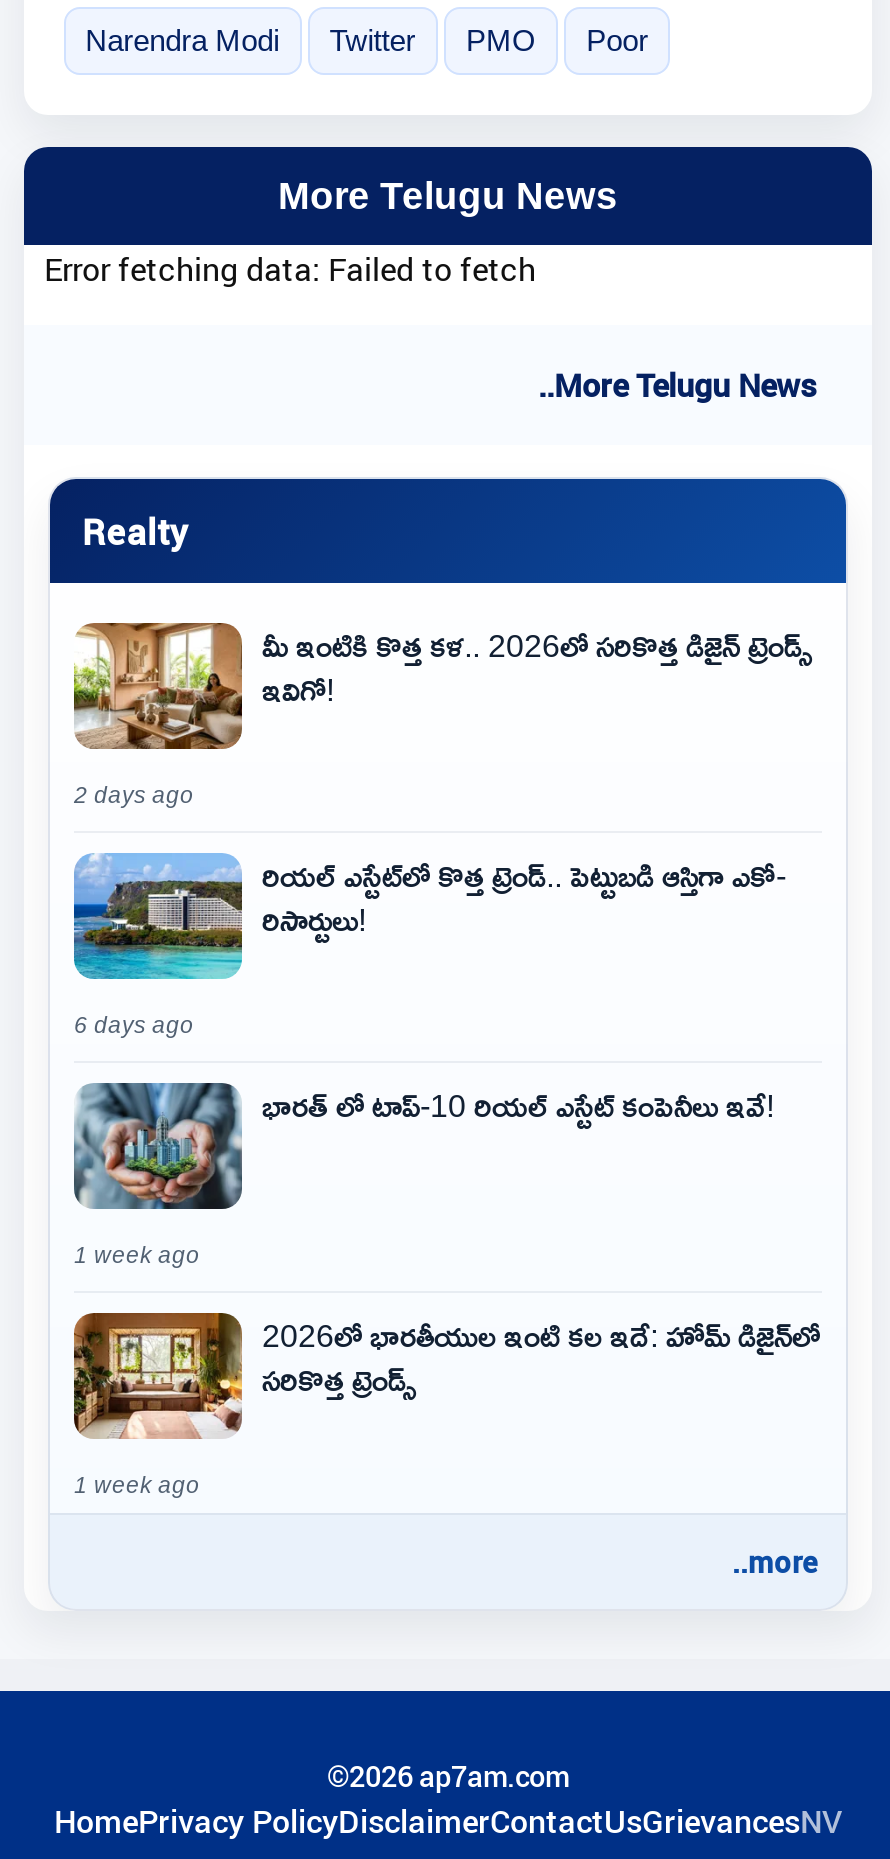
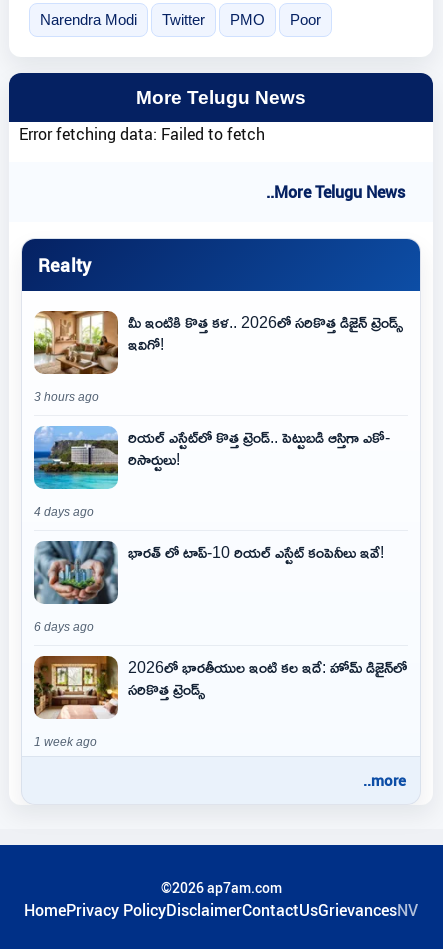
[74,783,194,807] 2 days ago -> [34,391,99,403] 3 hours ago
[74,1013,194,1037] 6 days ago -> [34,506,94,518] 4 days ago
[74,1243,200,1267] 1 week ago -> [34,621,94,633] 6 days ago

